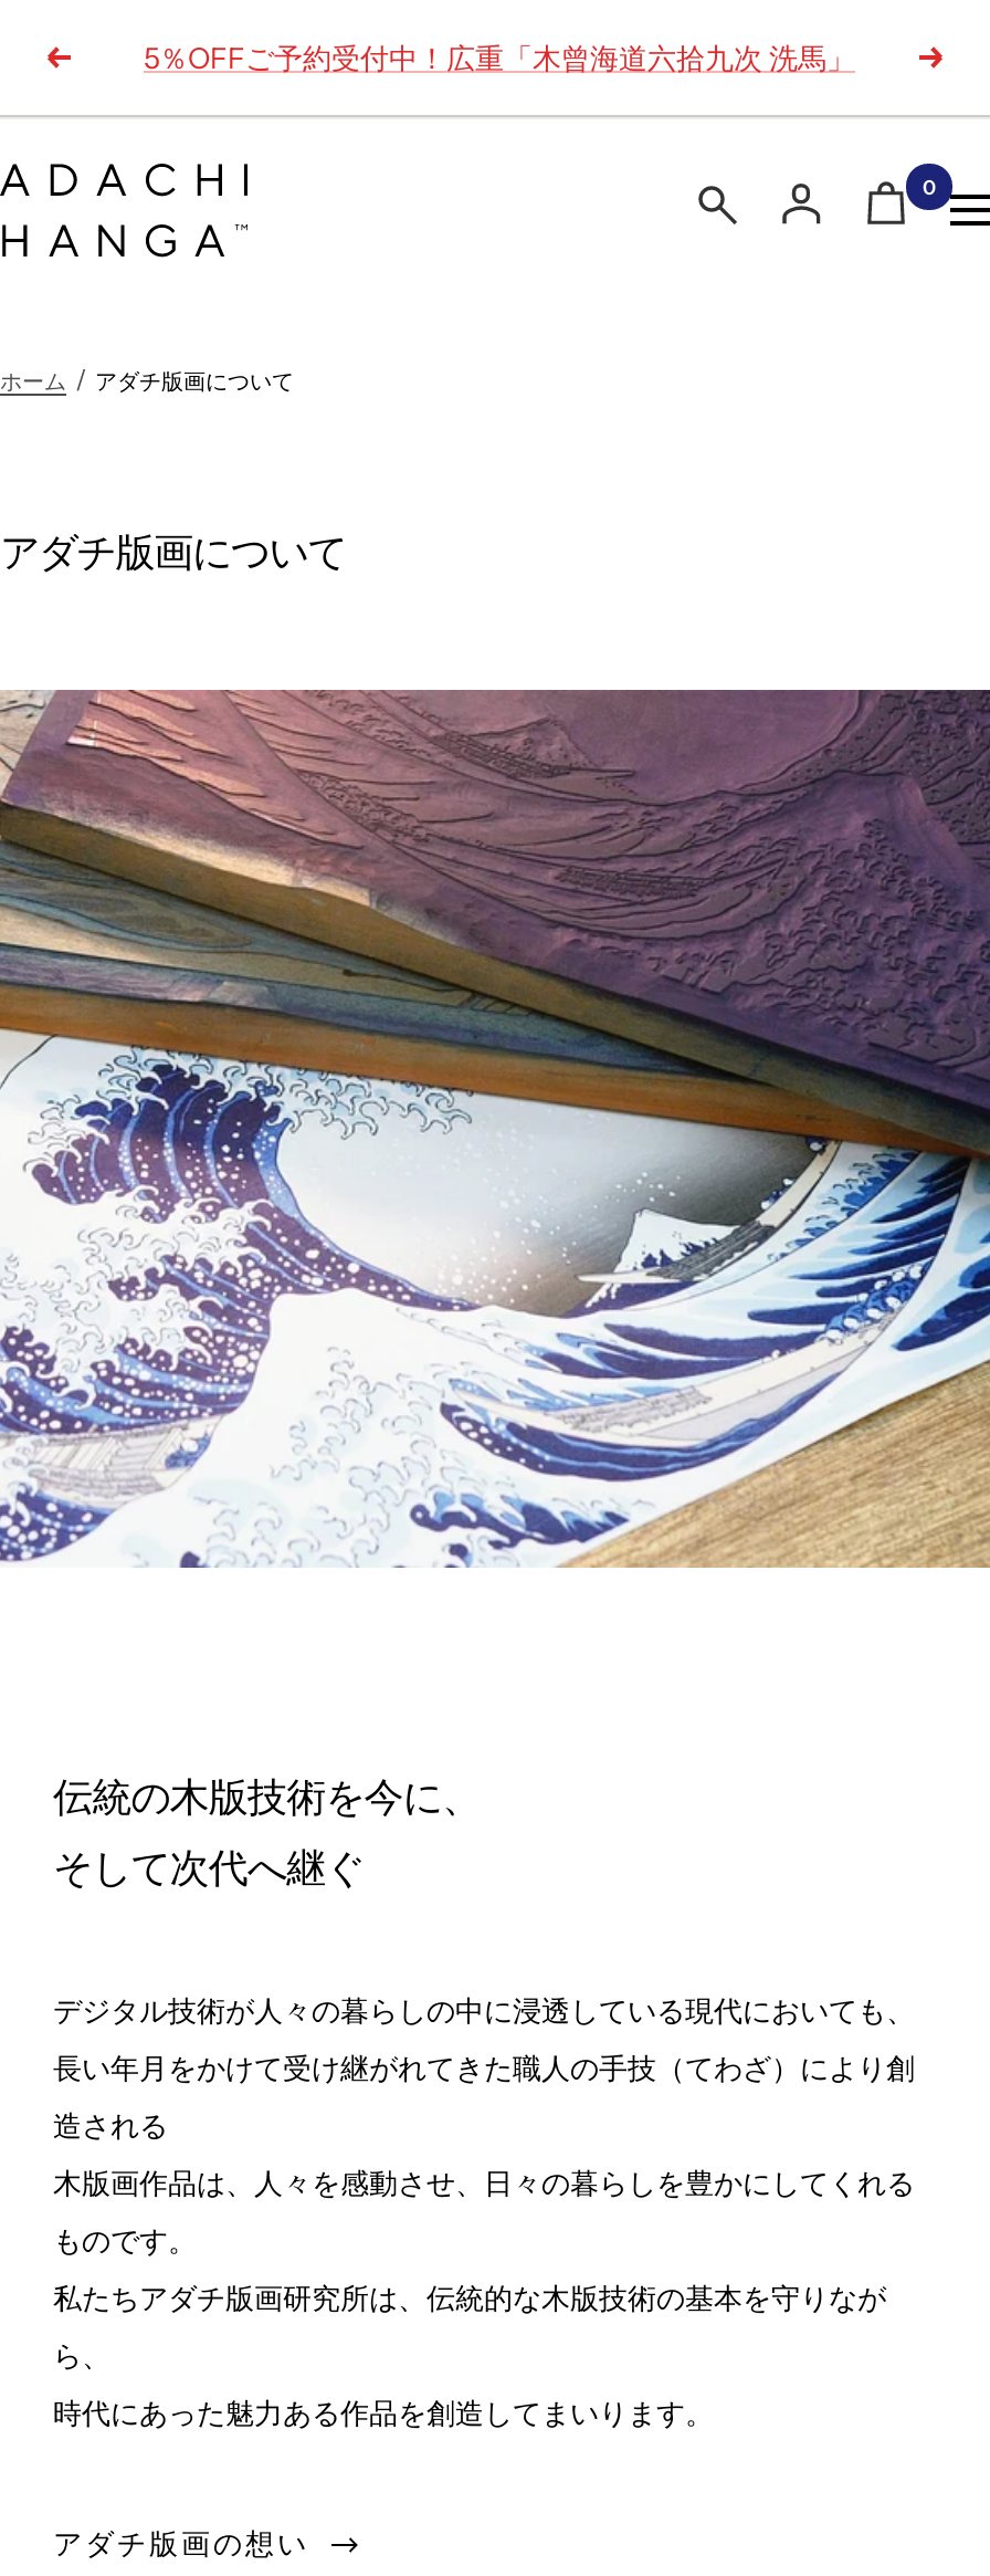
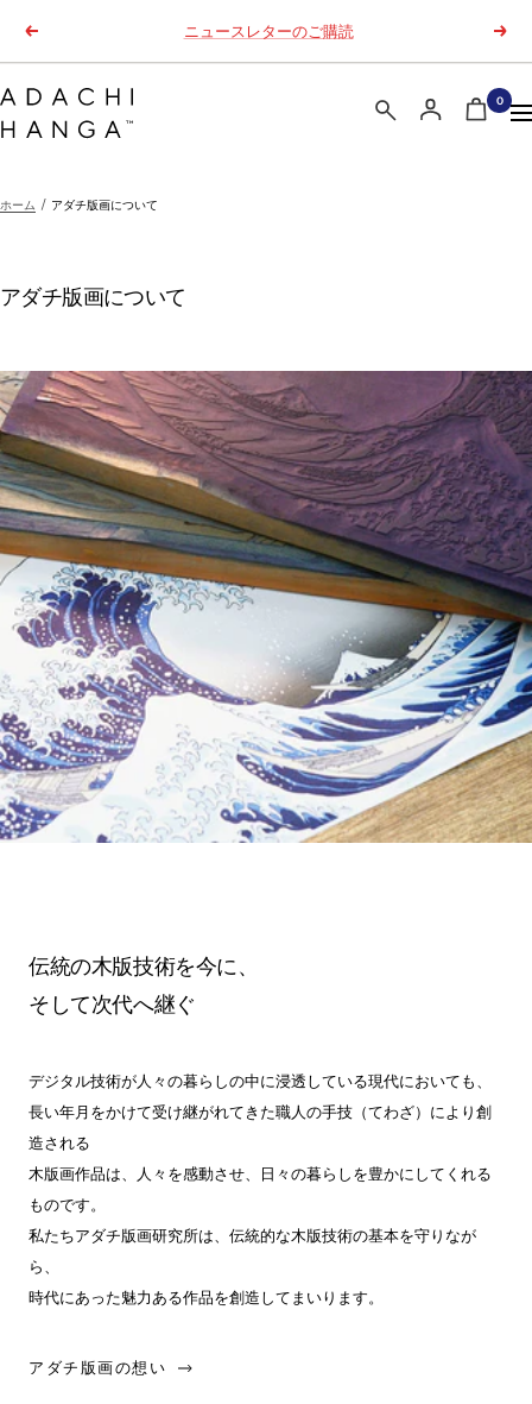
[144,40,855,75] 5％OFFご予約受付中！広重「木曾海道六拾九次 洗馬」 -> [183,21,353,40] ニュースレターのご購読

